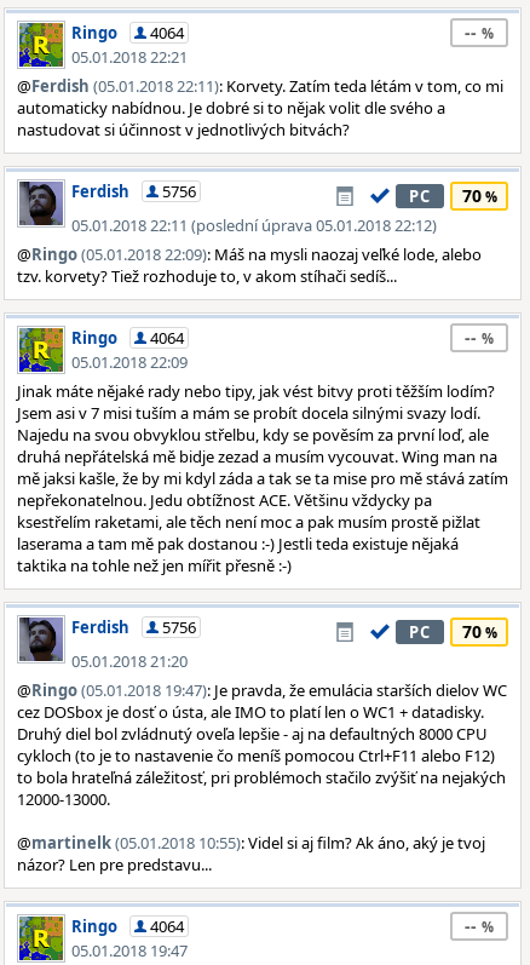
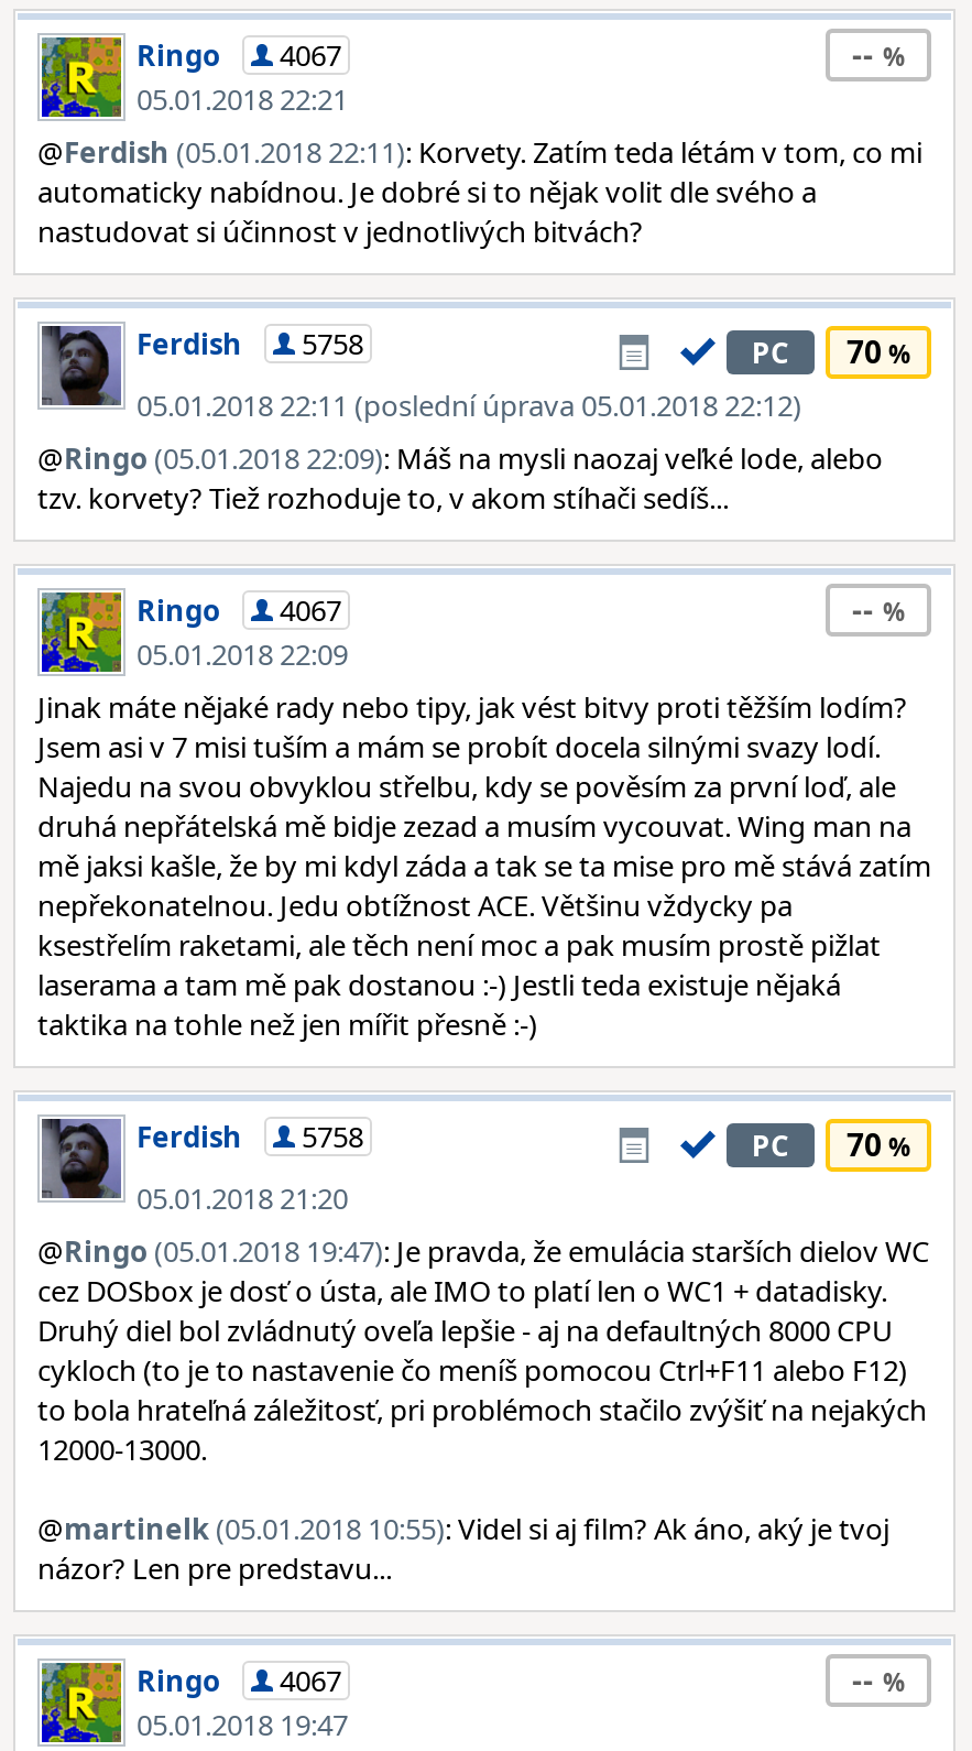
[71,22,184,44] Ringo 4064 -> [136,35,341,75] Ringo 4067
[71,180,196,202] Ferdish 5756 -> [136,324,363,363] Ferdish 5758
[71,327,184,349] Ringo 4064 -> [136,590,341,630] Ringo 4067
[71,616,196,638] Ferdish 5756 -> [136,1117,363,1156] Ferdish 5758
[71,915,184,937] Ringo 4064 -> [136,1661,341,1700] Ringo 4067

